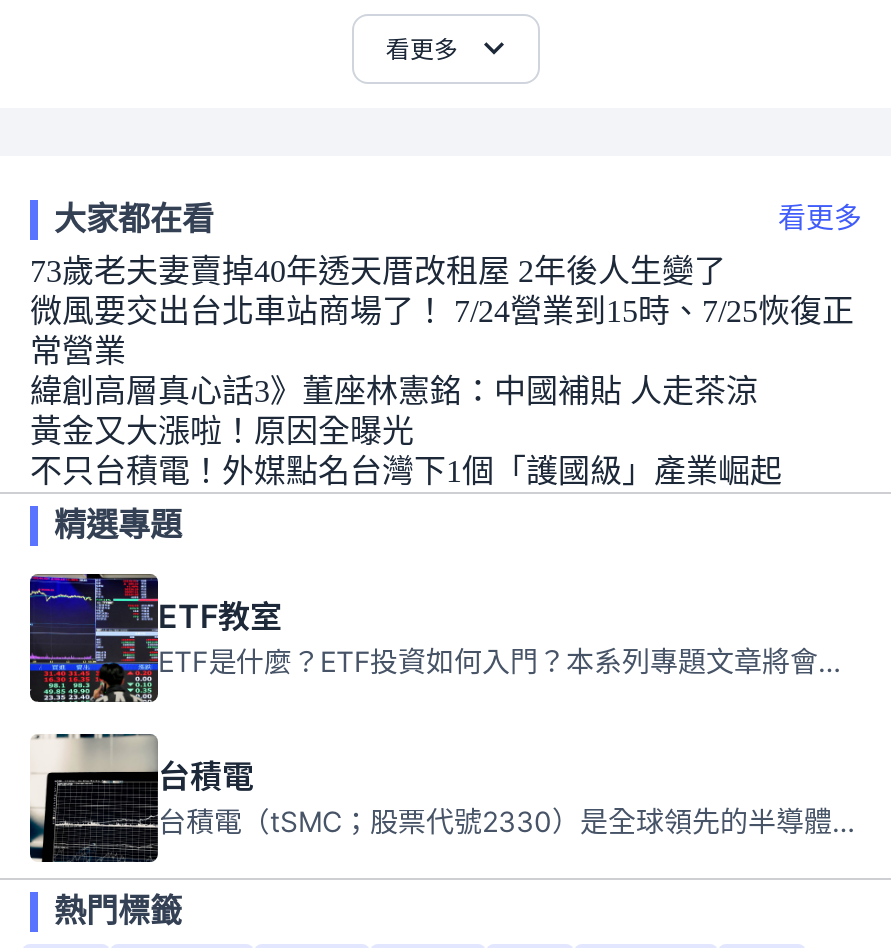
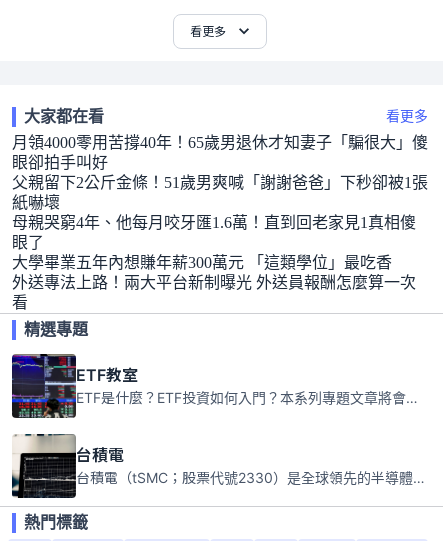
[30,254,854,488] 73歲老夫妻賣掉40年透天厝改租屋 2年後人生變了 | 微風要交出台北車站商場了！ 7/24營業到15時、7/25恢復正 | 常營業 | 緯創高層真心話3》董座林憲銘：中國補貼 人走茶涼 | 黃金又大漲啦！原因全曝光 | 不只台積電！外媒點名台灣下1個「護國級」產業崛起 -> [12,134,428,311] 月領4000零用苦撐40年！65歲男退休才知妻子「騙很大」傻 | 眼卻拍手叫好 | 父親留下2公斤金條！51歲男爽喊「謝謝爸爸」下秒卻被1張 | 紙嚇壞 | 母親哭窮4年、他每月咬牙匯1.6萬！直到回老家見1真相傻 | 眼了 | 大學畢業五年內想賺年薪300萬元 「這類學位」最吃香 | 外送專法上路！兩大平台新制曝光 外送員報酬怎麼算一次 | 看

